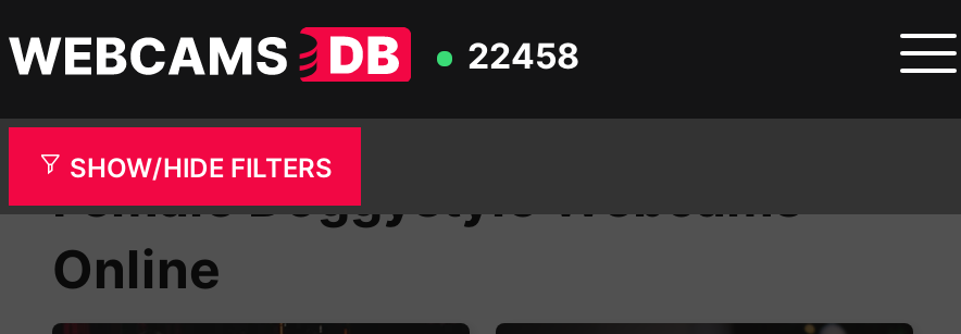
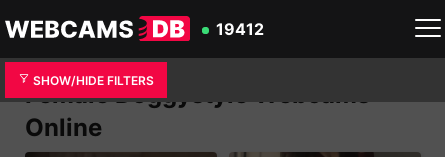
[467,33,581,77] 22458 -> [216,19,264,39] 19412

